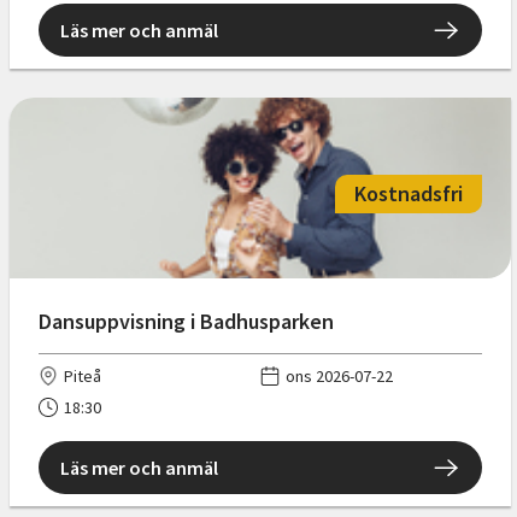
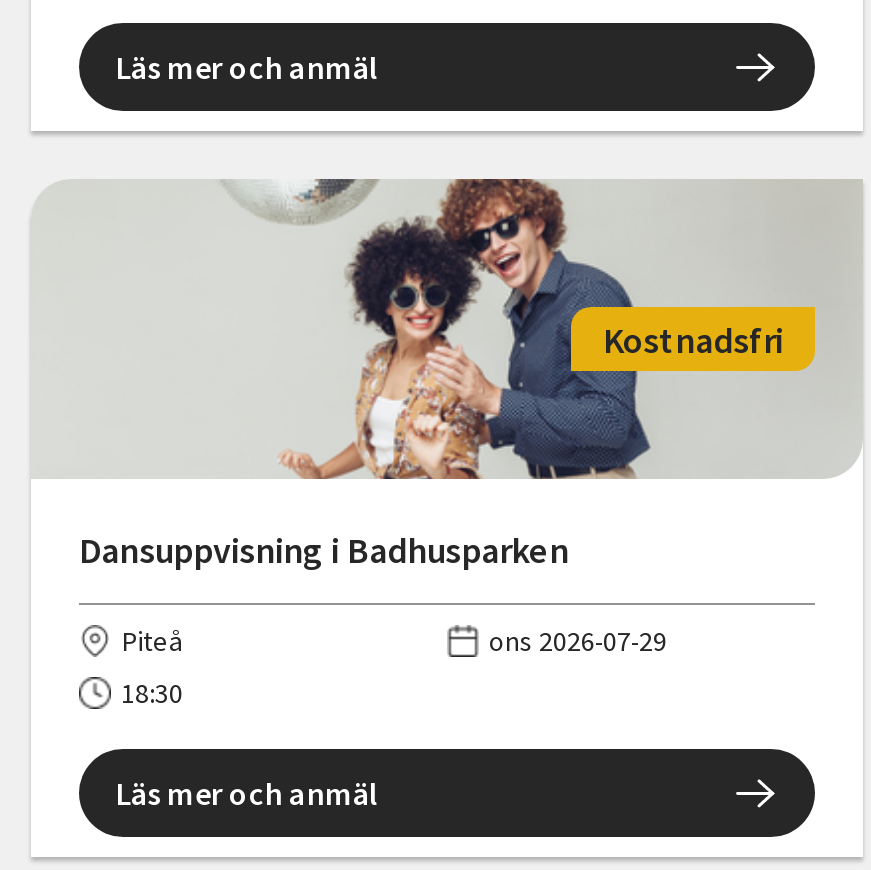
[286,365,393,386] ons 2026-07-22 -> [489,623,667,659] ons 2026-07-29

